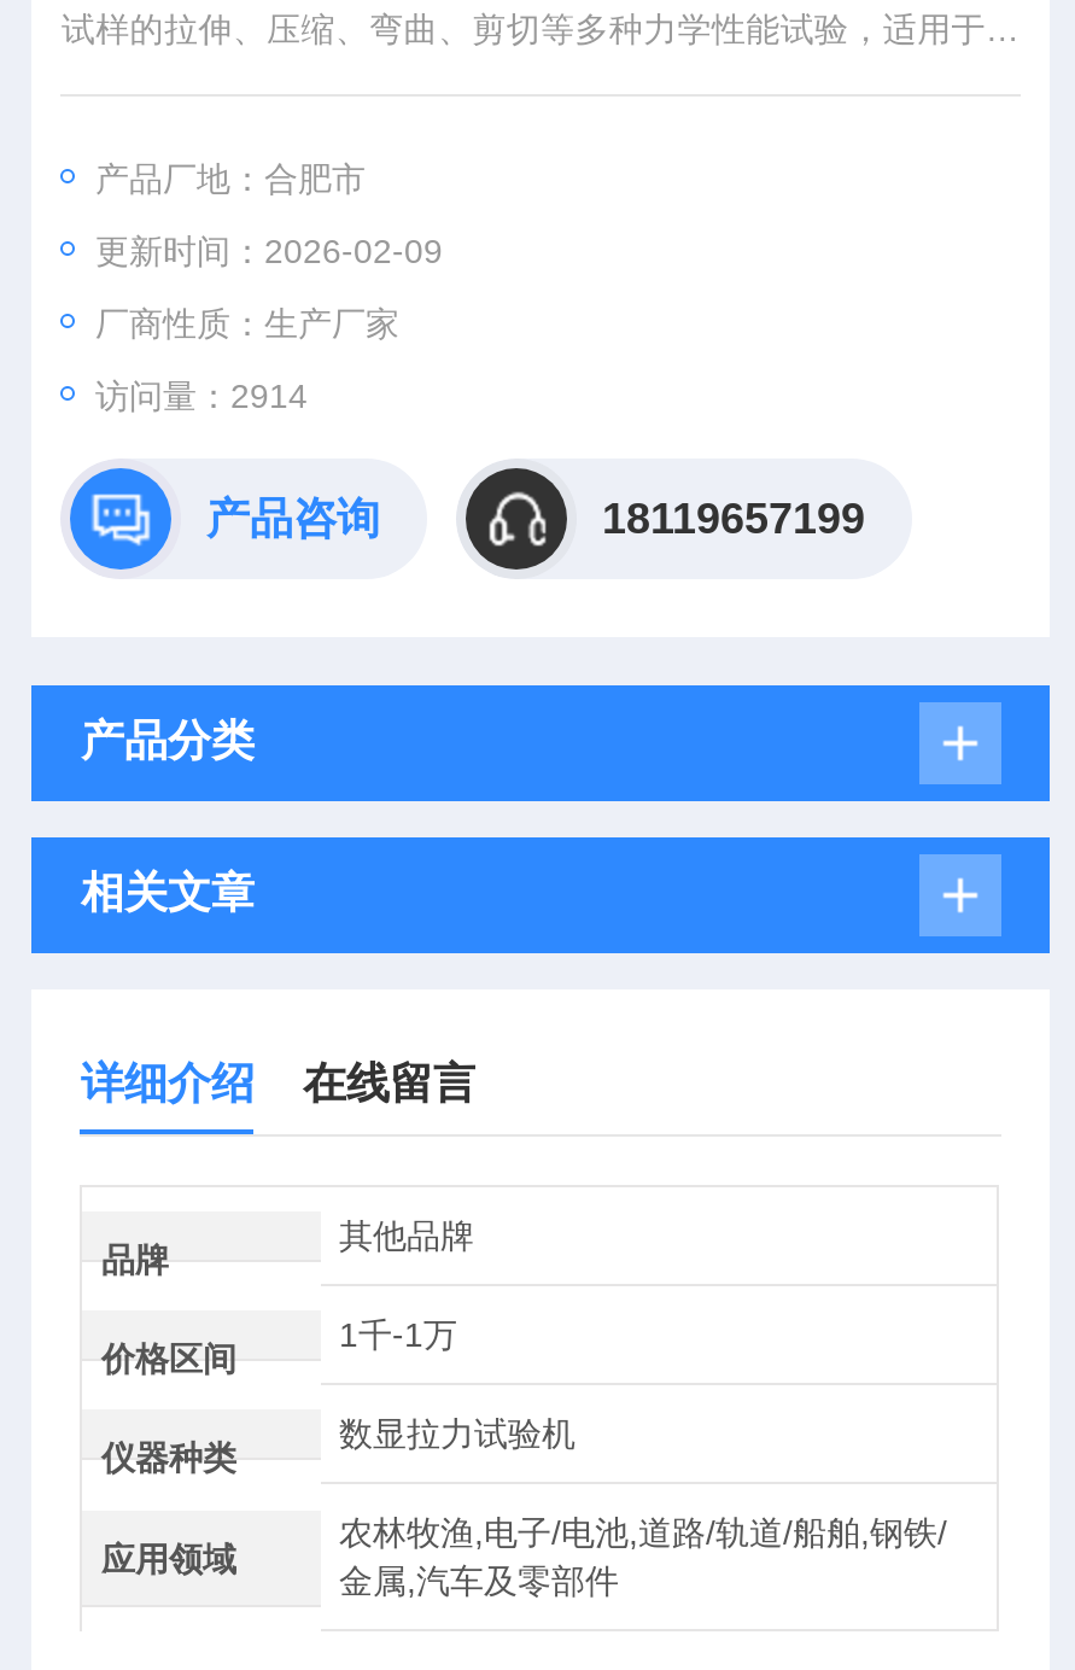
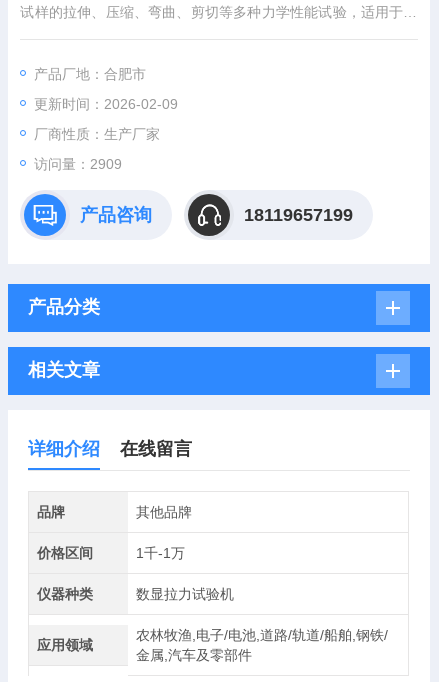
[95,376,307,415] 访问量：2914 -> [34,156,122,172] 访问量：2909

